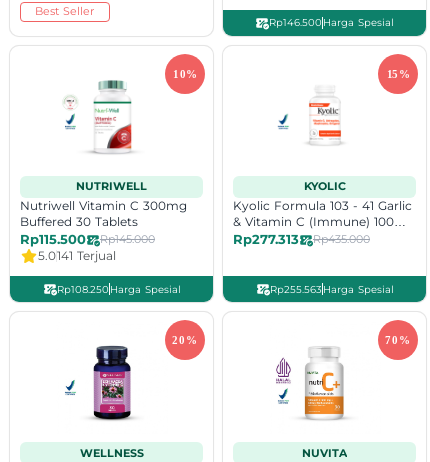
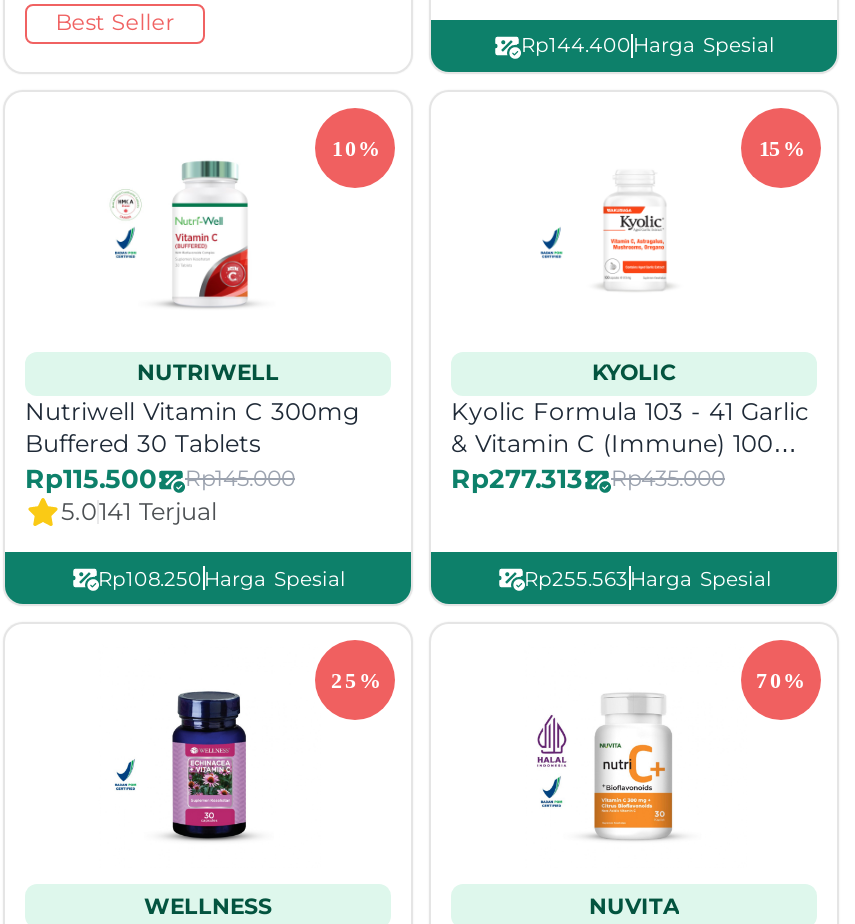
[269,16,394,29] Rp146.500Harga Spesial -> [521,33,775,59] Rp144.400Harga Spesial

